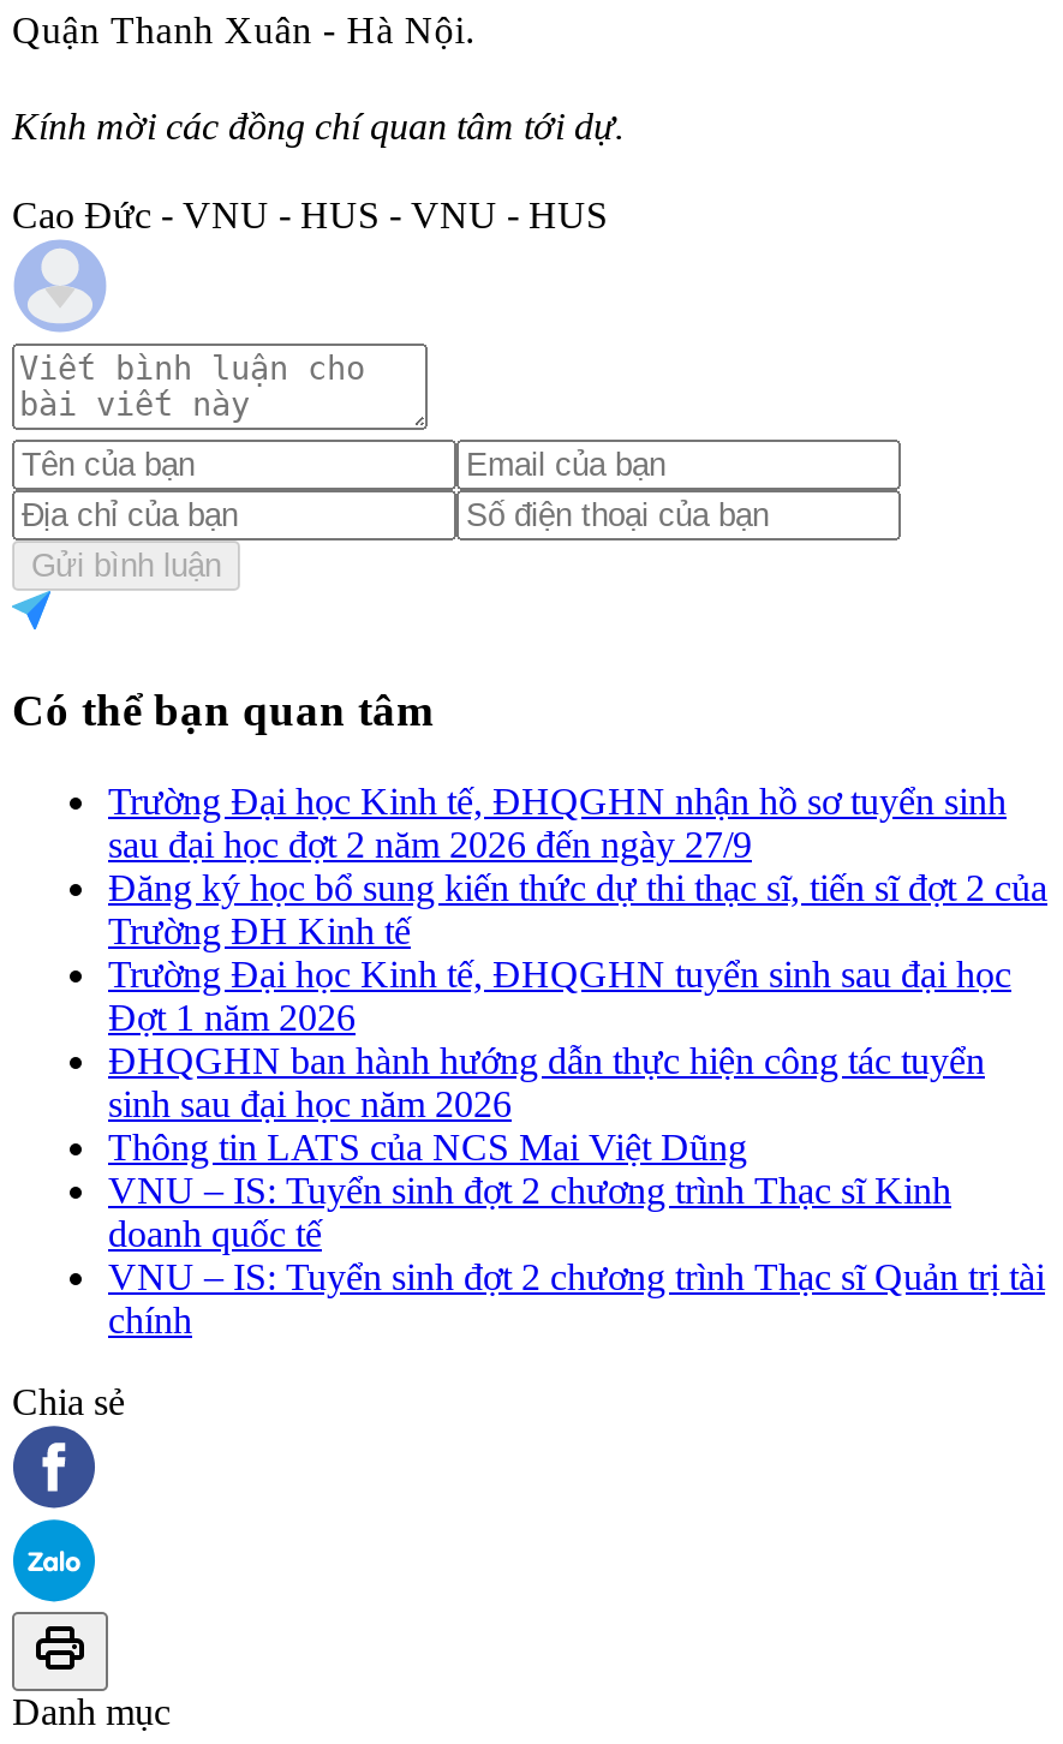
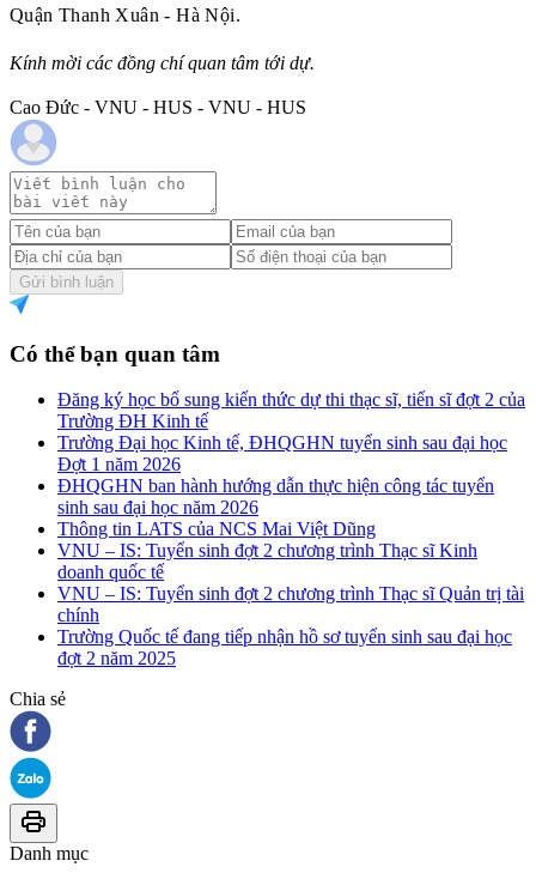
[108,781,1007,865] Trường Đại học Kinh tế, ĐHQGHN nhận hồ sơ tuyển sinh | sau đại học đợt 2 năm 2026 đến ngày 27/9 -> none
moved [108,868,1047,1341] -> [57,389,525,625]: Đăng ký học bổ sung kiến thức dự thi thạc sĩ, tiến sĩ đợt 2 của | Trường ĐH Kinh tế | Trường Đại học Kinh tế, ĐHQGHN tuyển sinh sau đại học | ... | VNU – IS: Tuyển sinh đợt 2 chương trình Thạc sĩ Quản trị tài | chính
none -> [57,627,512,668] Trường Quốc tế đang tiếp nhận hồ sơ tuyển sinh sau đại học | đợt 2 năm 2025

